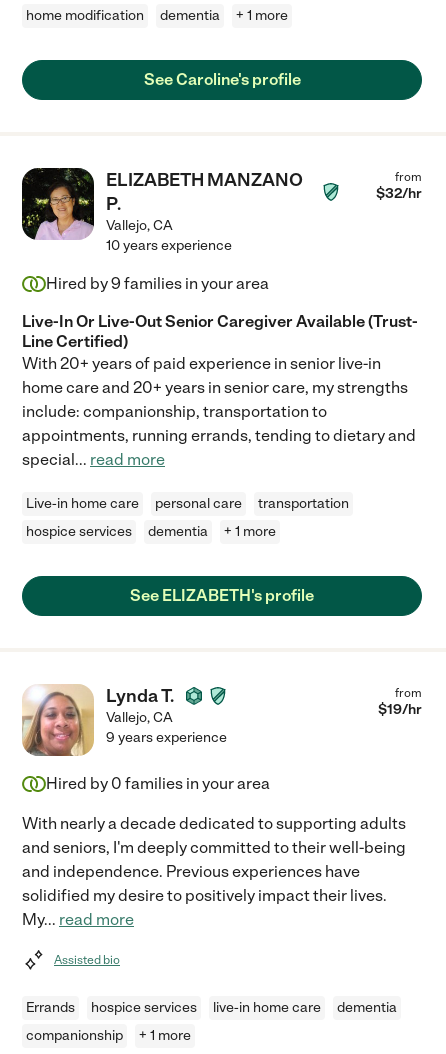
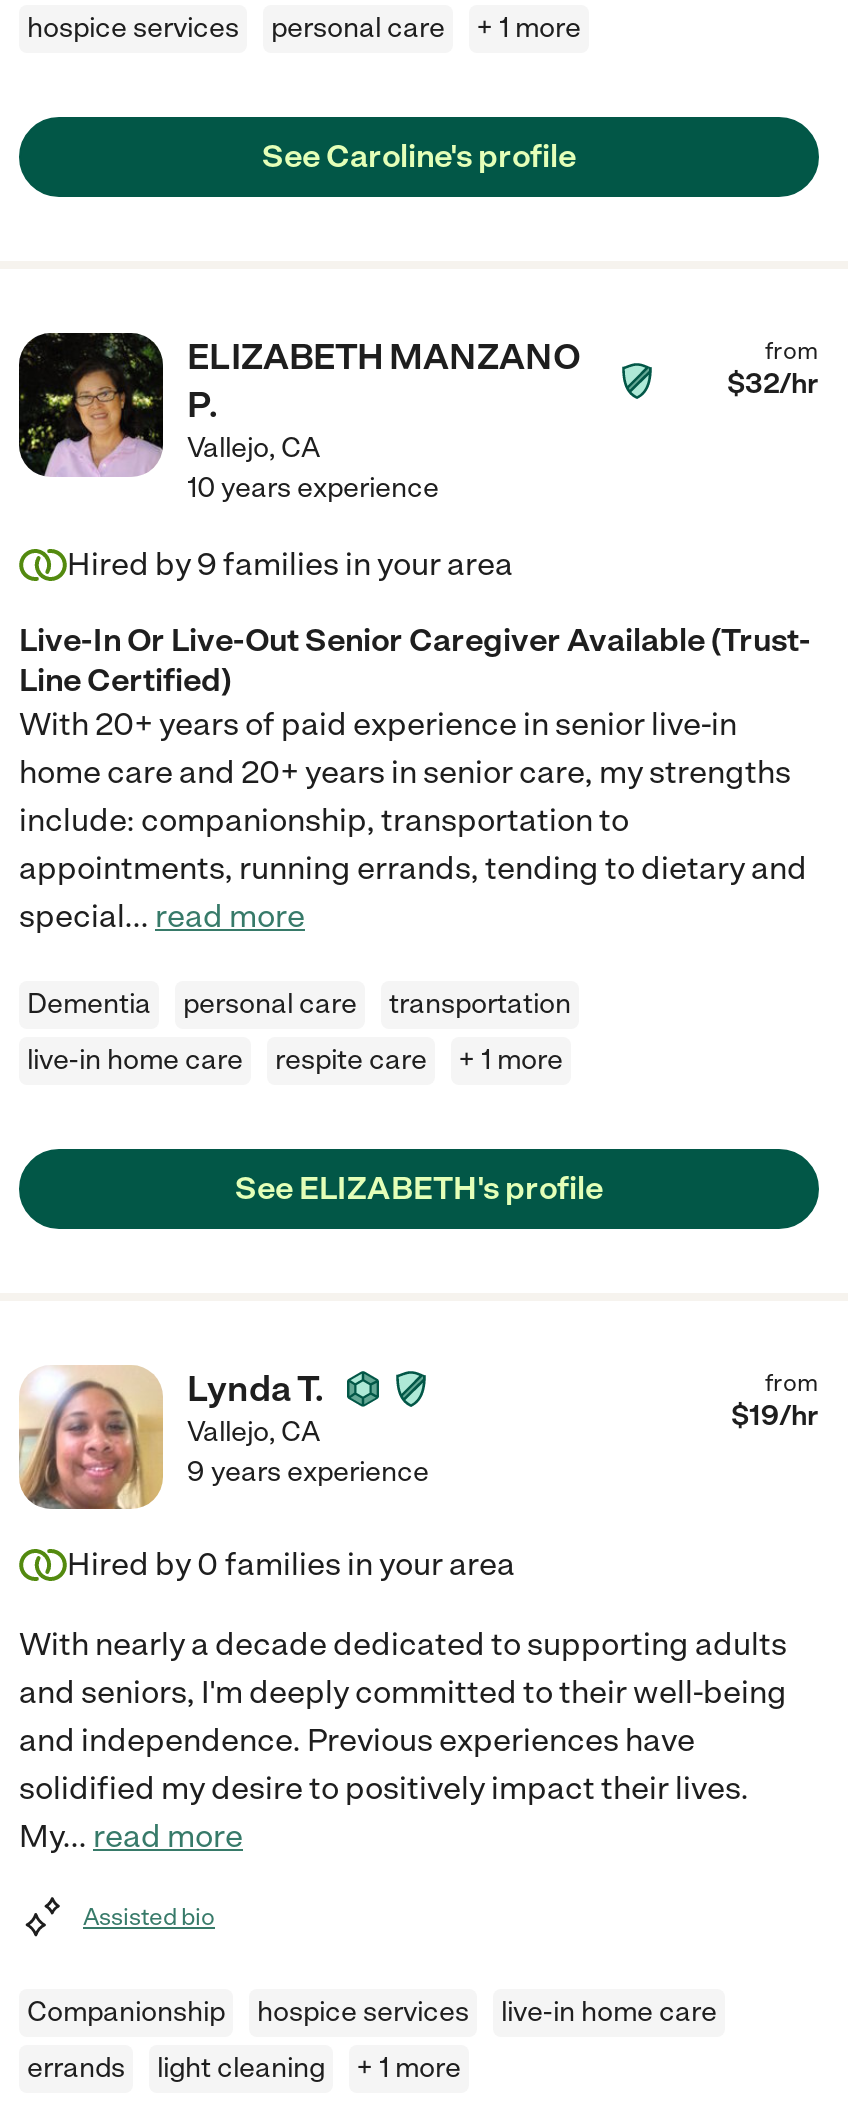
[26,6,220,23] home modification | dementia -> [27,10,445,44] hospice services | personal care
[26,494,139,511] Live-in home care -> [27,986,151,1020] Dementia
[26,522,208,539] hospice services | dementia -> [27,1042,427,1076] live-in home care | respite care
[26,998,75,1015] Errands -> [27,1994,225,2028] Companionship
[26,998,397,1043] dementia | companionship -> [27,2050,325,2084] errands | light cleaning

